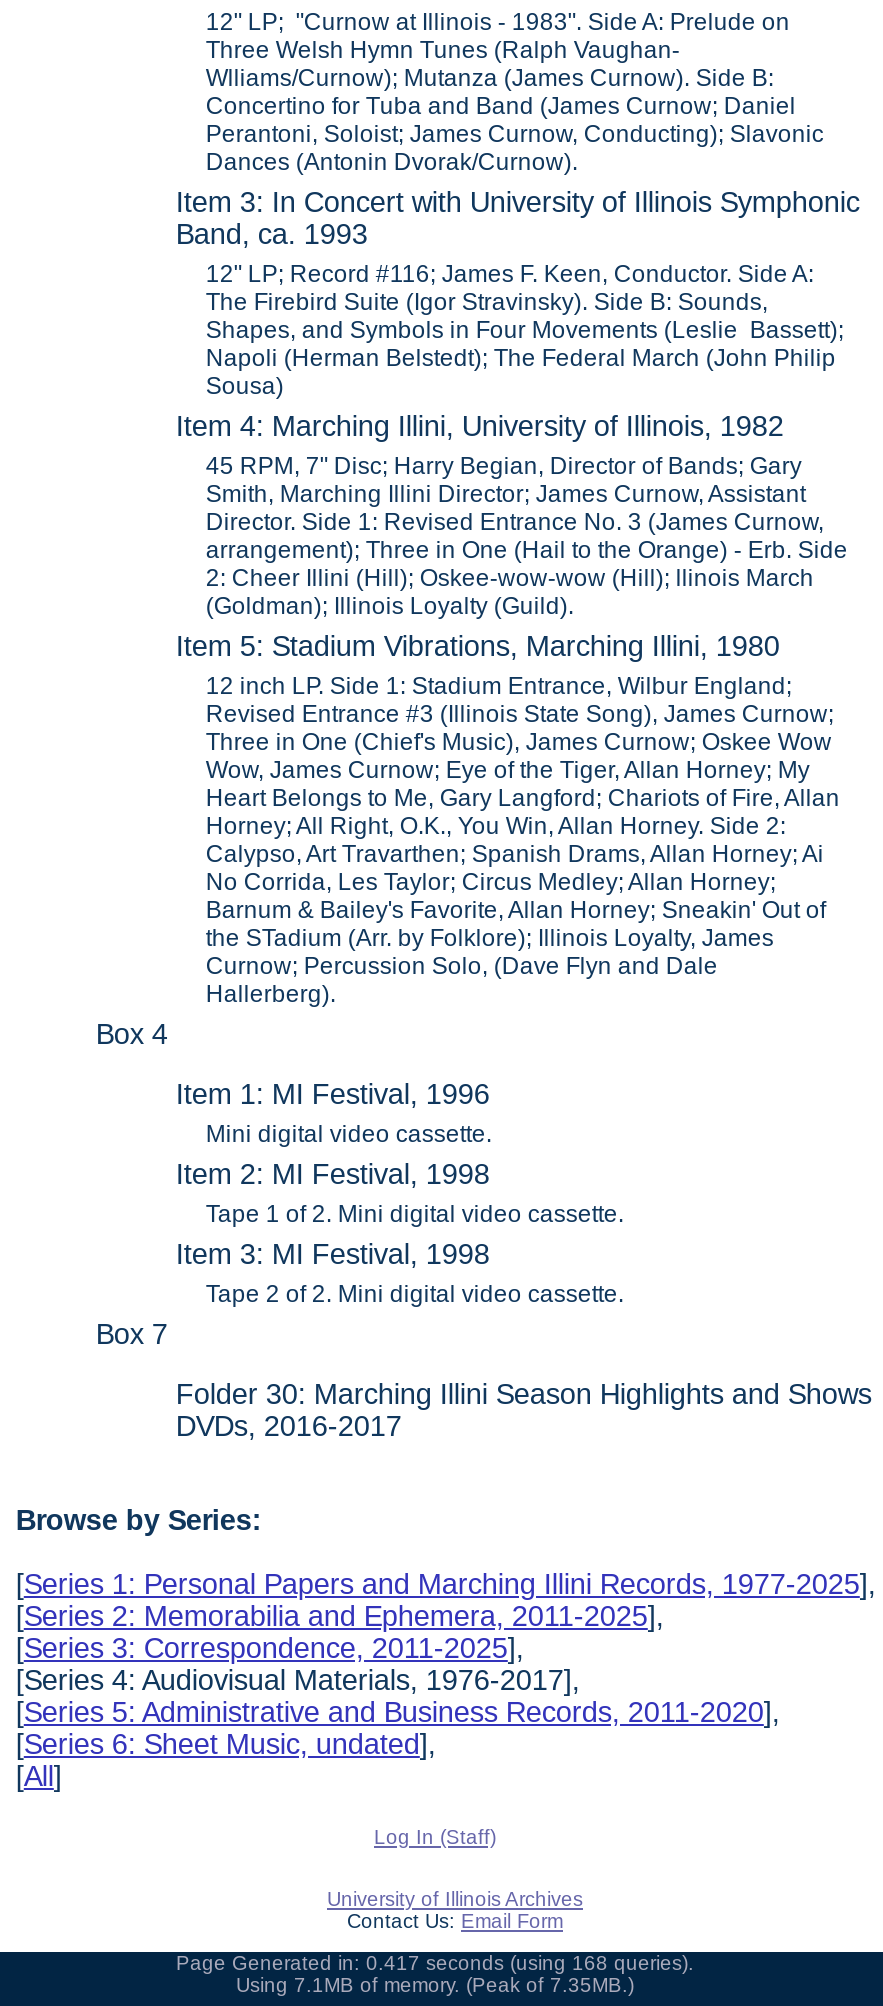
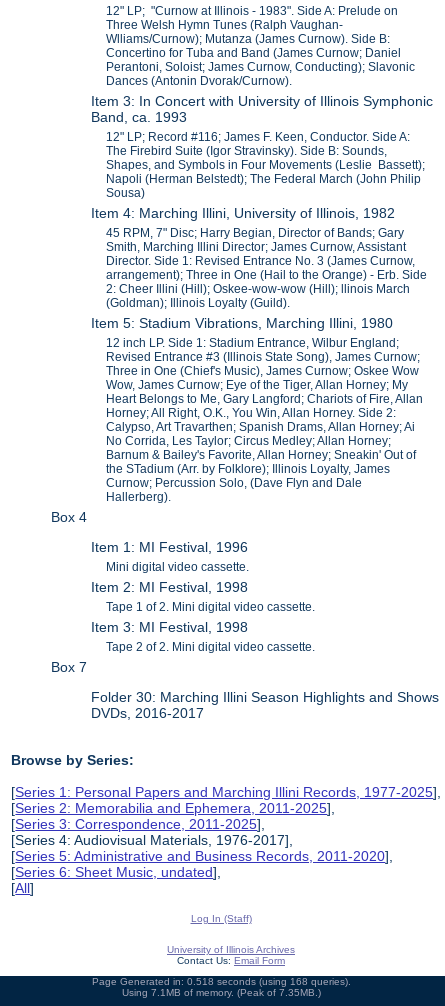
[176,1952,694,1974] Page Generated in: 0.417 seconds (using 168 queries). -> [91,976,350,987] Page Generated in: 0.518 seconds (using 168 queries).

